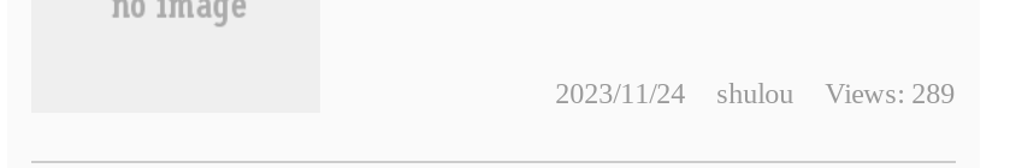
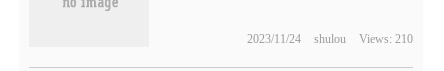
[555,77,955,111] 2023/11/24 shulou Views: 289 -> [247,32,413,46] 2023/11/24 shulou Views: 210

